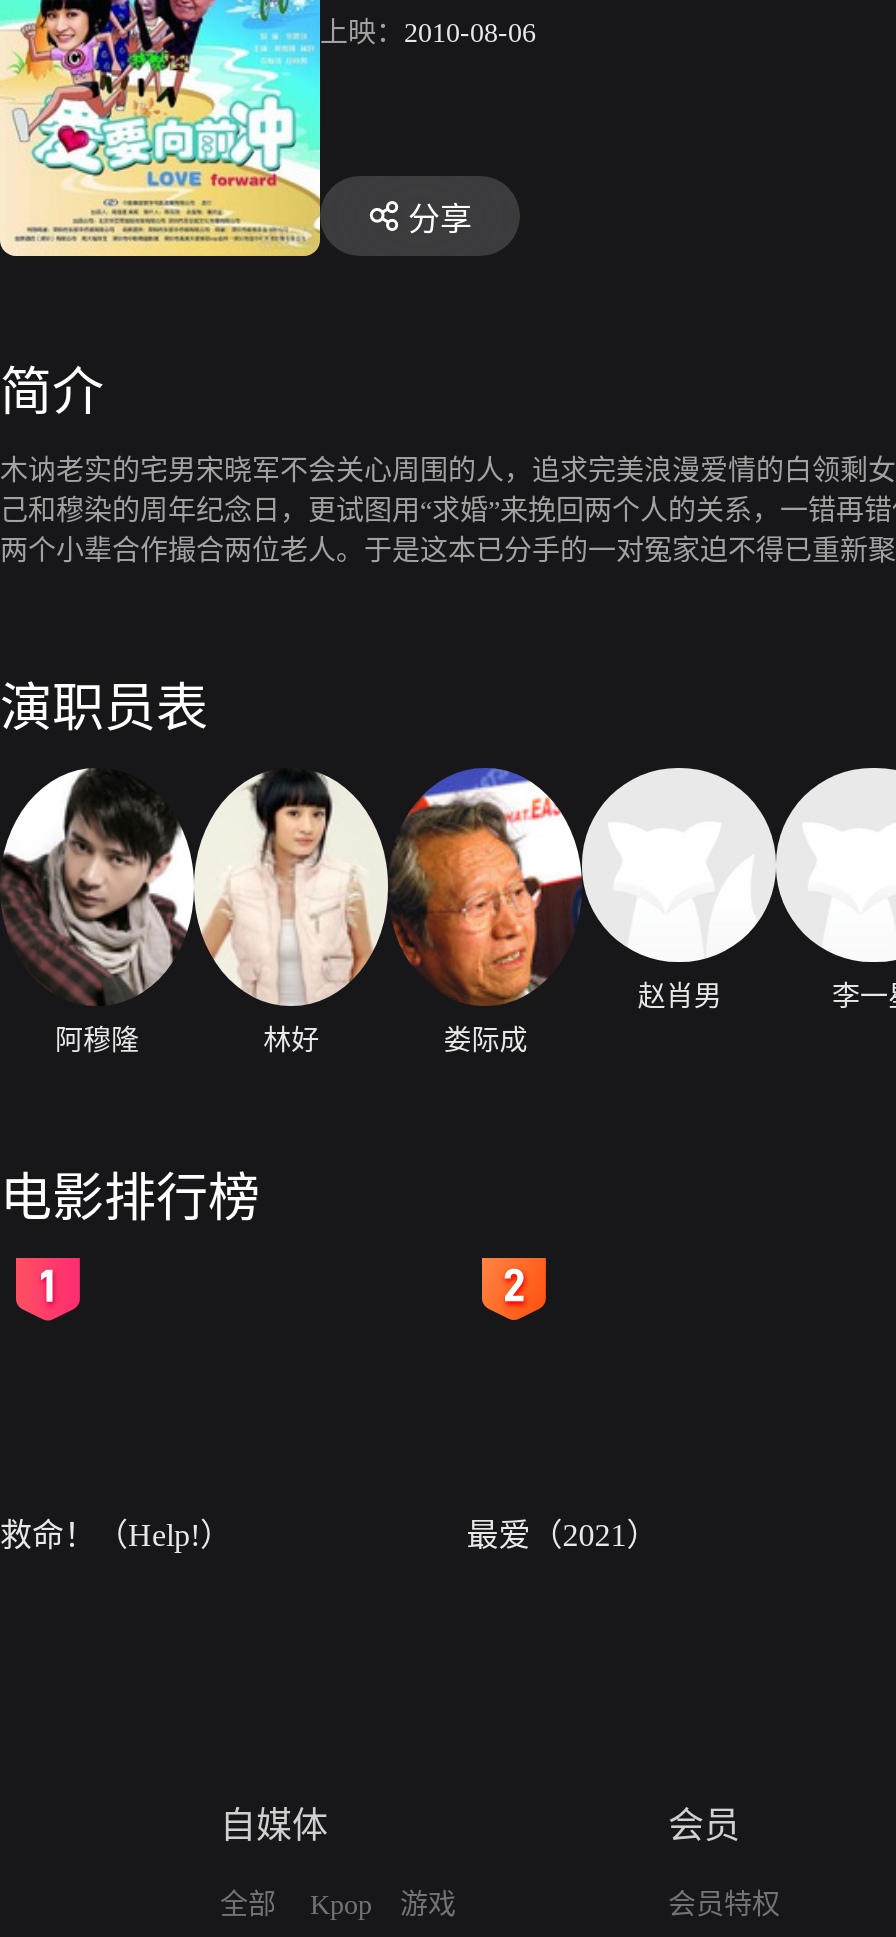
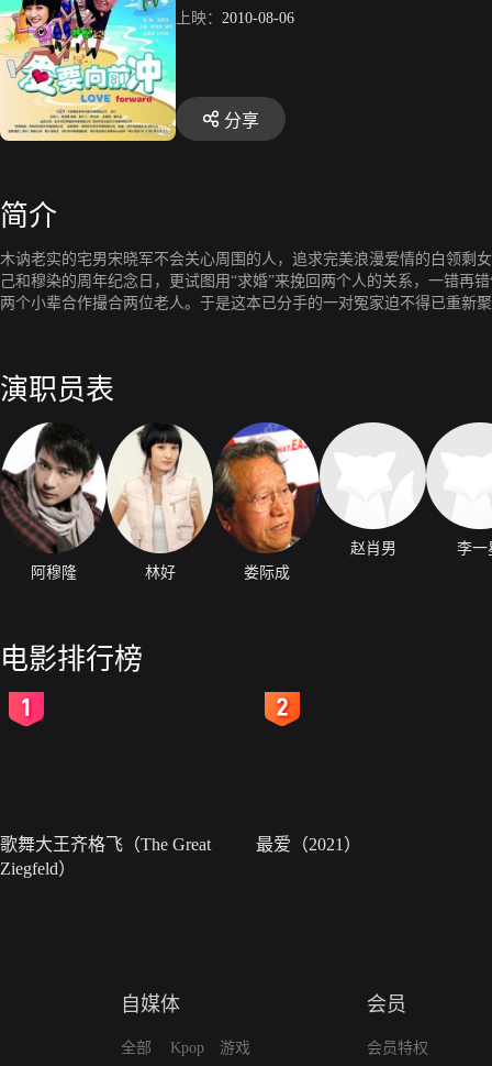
[0,1518,232,1552] 救命！（Help!） -> [0,835,211,878] 歌舞大王齐格飞（The Great | Ziegfeld）

